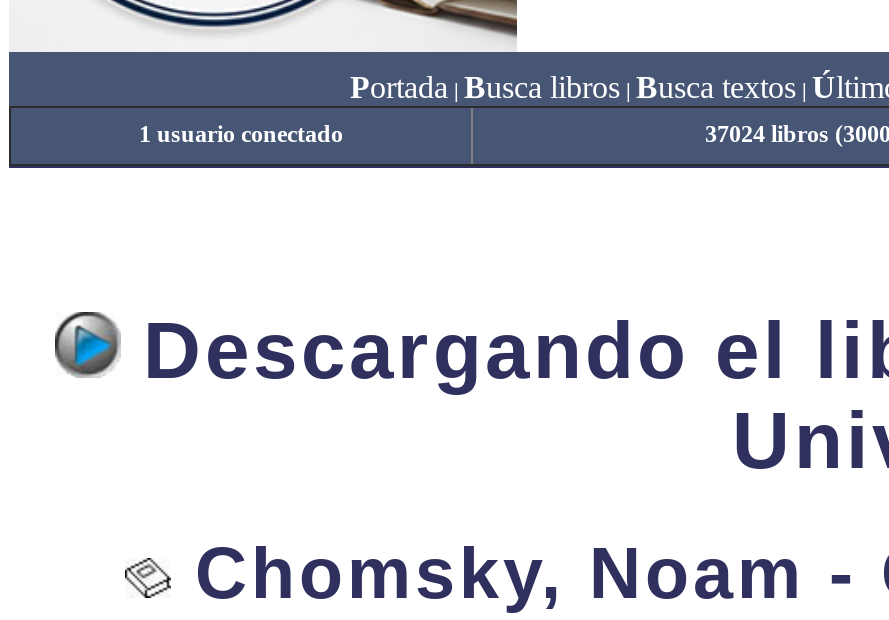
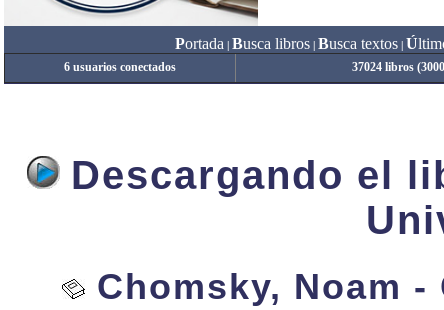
[139,120,343,148] 1 usuario conectado -> [64,60,176,74] 6 usuarios conectados

